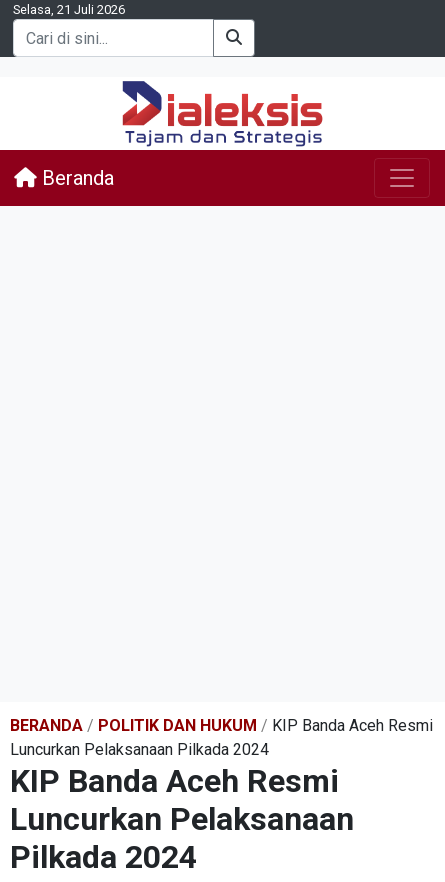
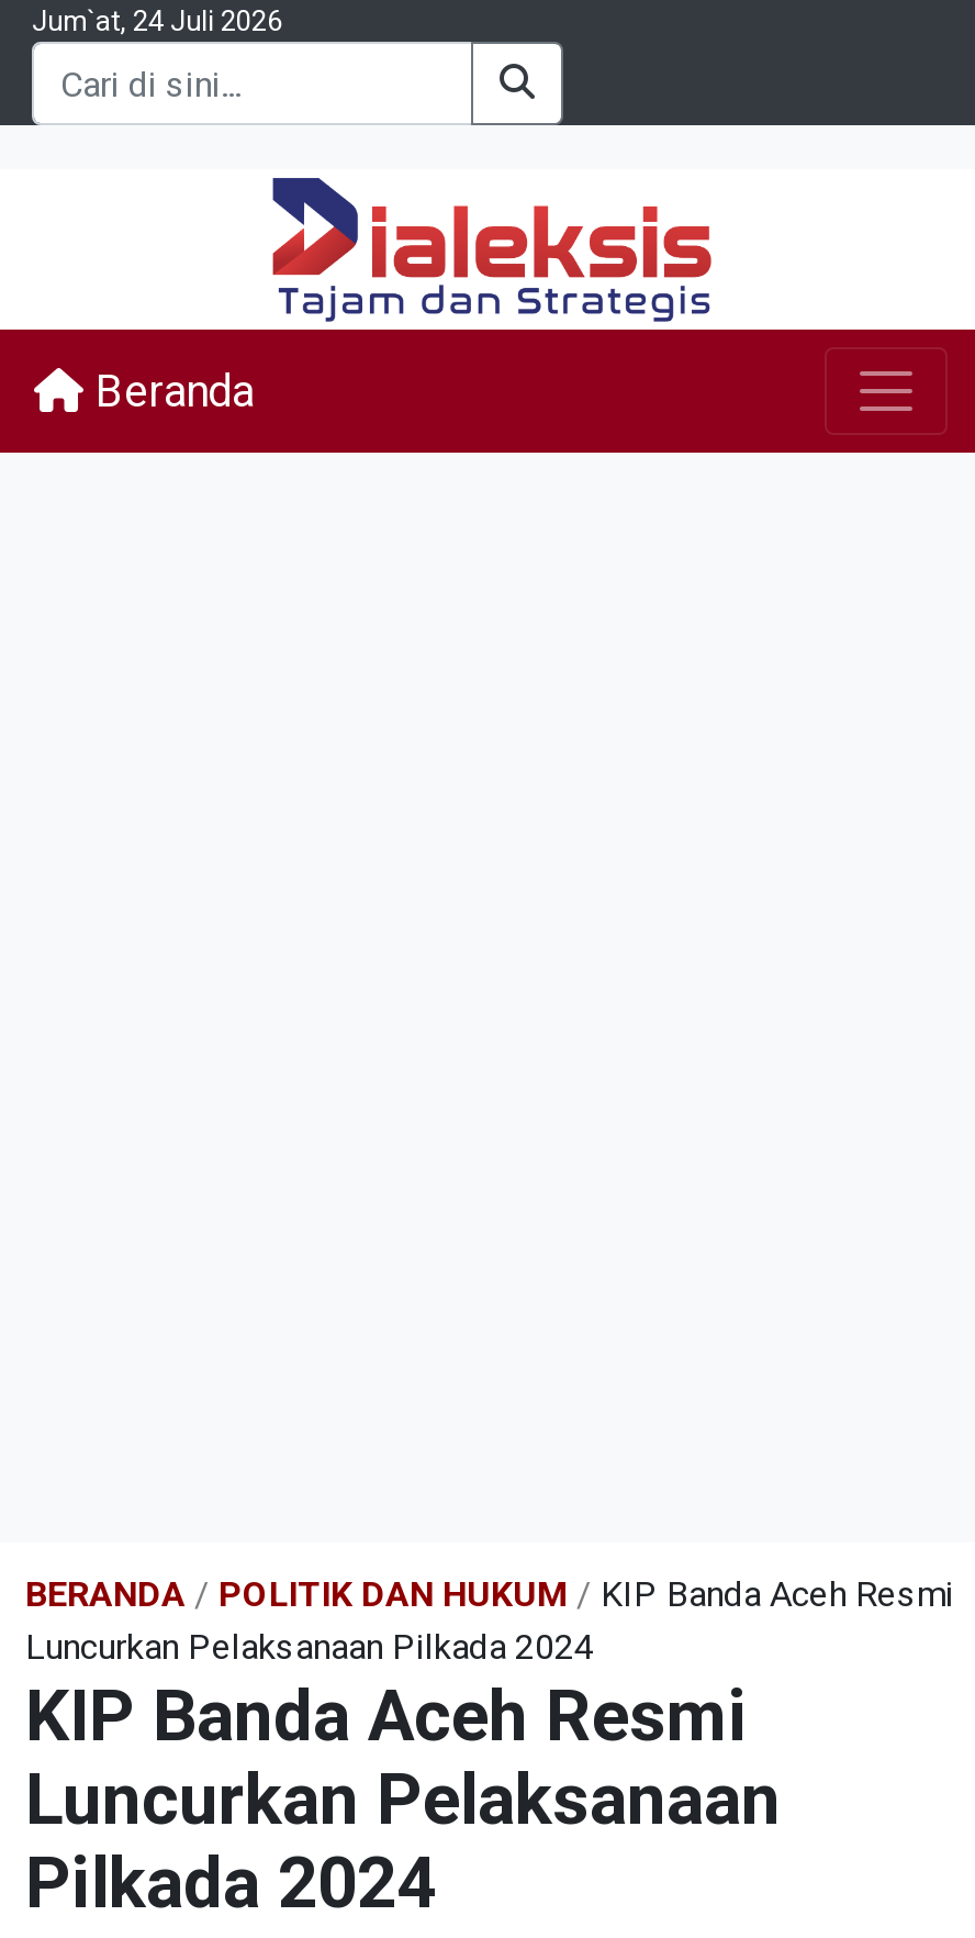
[13,2,125,17] Selasa, 21 Juli 2026 -> [32,4,282,37] Jum`at, 24 Juli 2026

